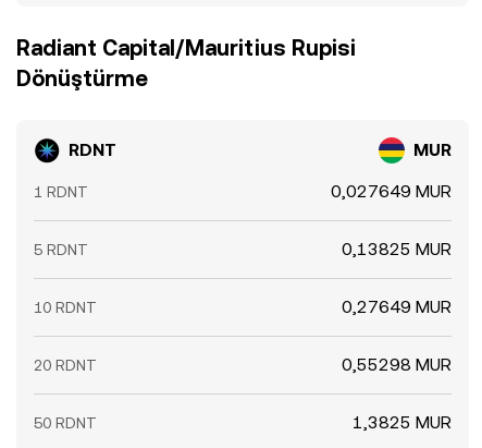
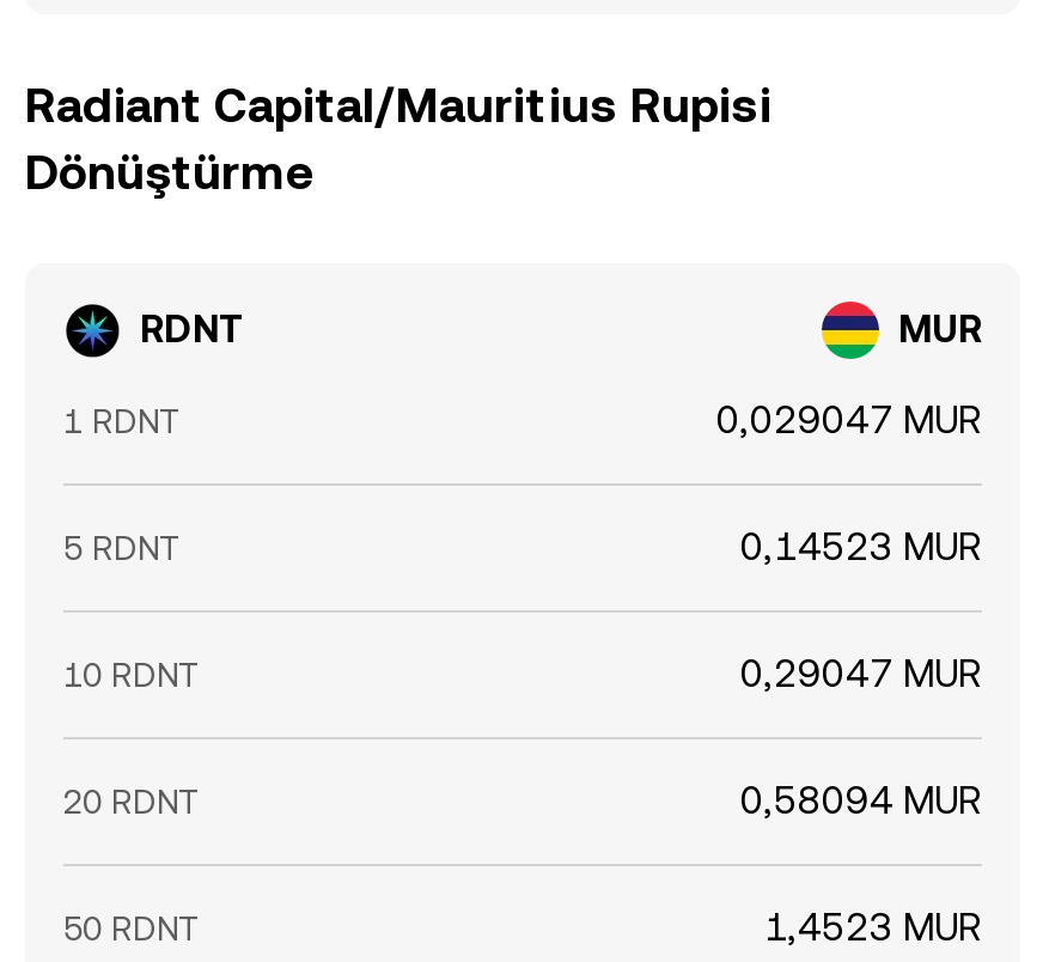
[331,181,452,202] 0,027649 MUR -> [716,397,982,443] 0,029047 MUR
[342,239,452,259] 0,13825 MUR -> [740,524,982,570] 0,14523 MUR
[342,296,452,317] 0,27649 MUR -> [740,651,982,696] 0,29047 MUR
[342,354,452,375] 0,55298 MUR -> [740,778,982,823] 0,58094 MUR
[353,412,452,433] 1,3825 MUR -> [764,905,982,950] 1,4523 MUR

